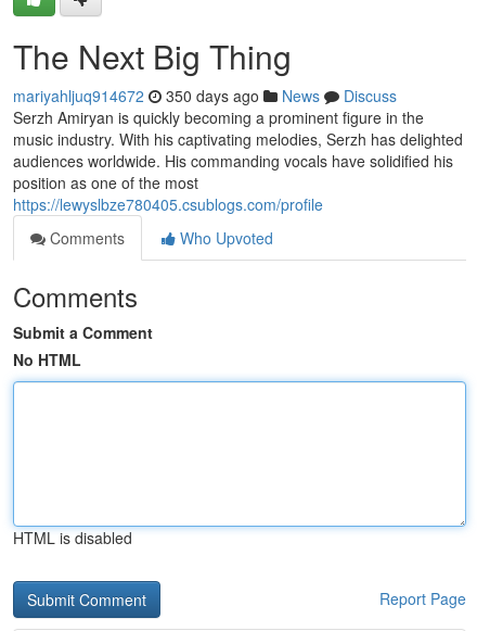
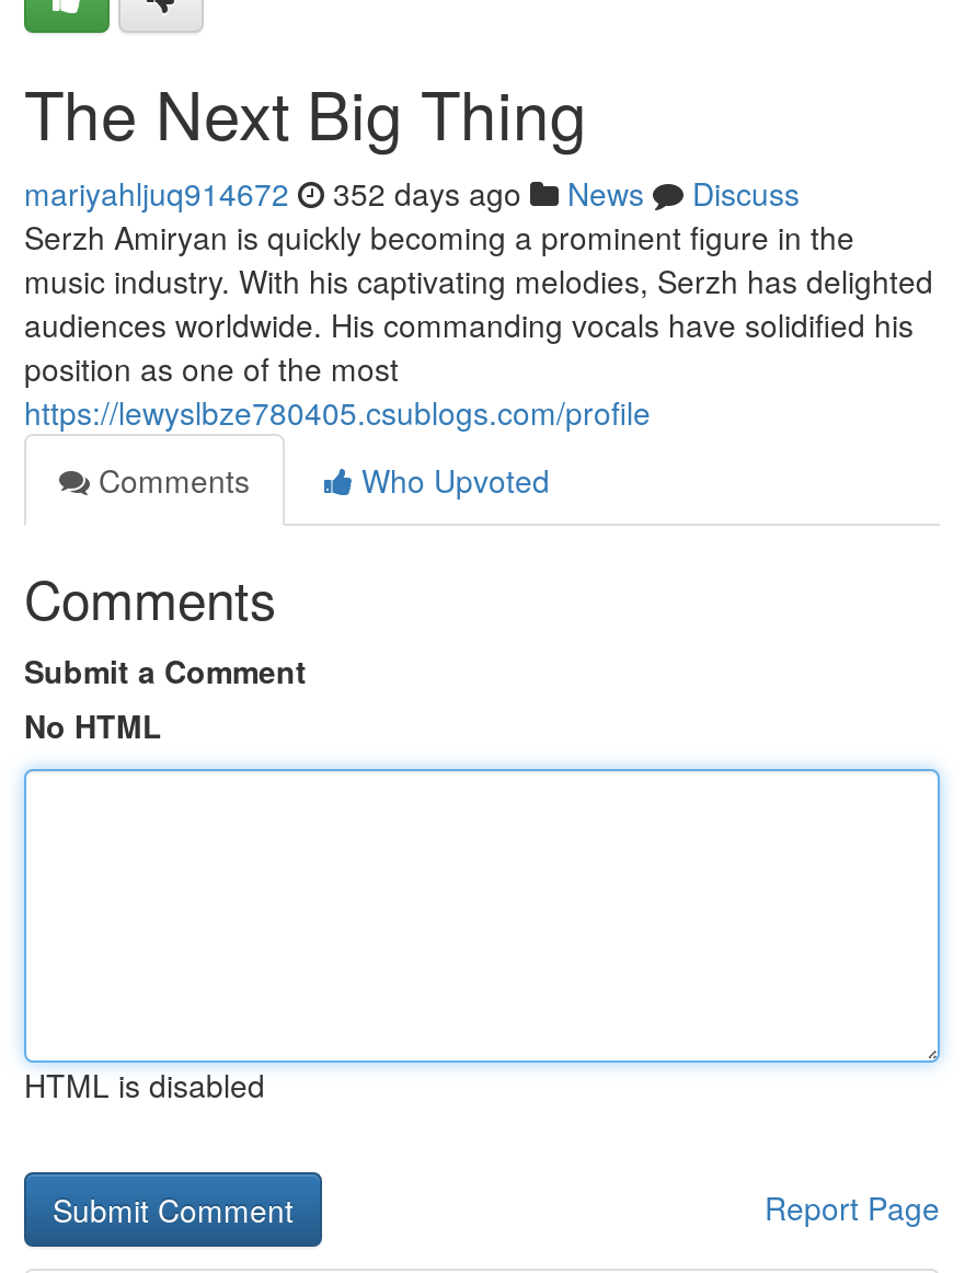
[13,85,397,106] mariyahljuq914672 350 days ago News Discuss -> [24,171,800,215] mariyahljuq914672 352 days ago News Discuss

